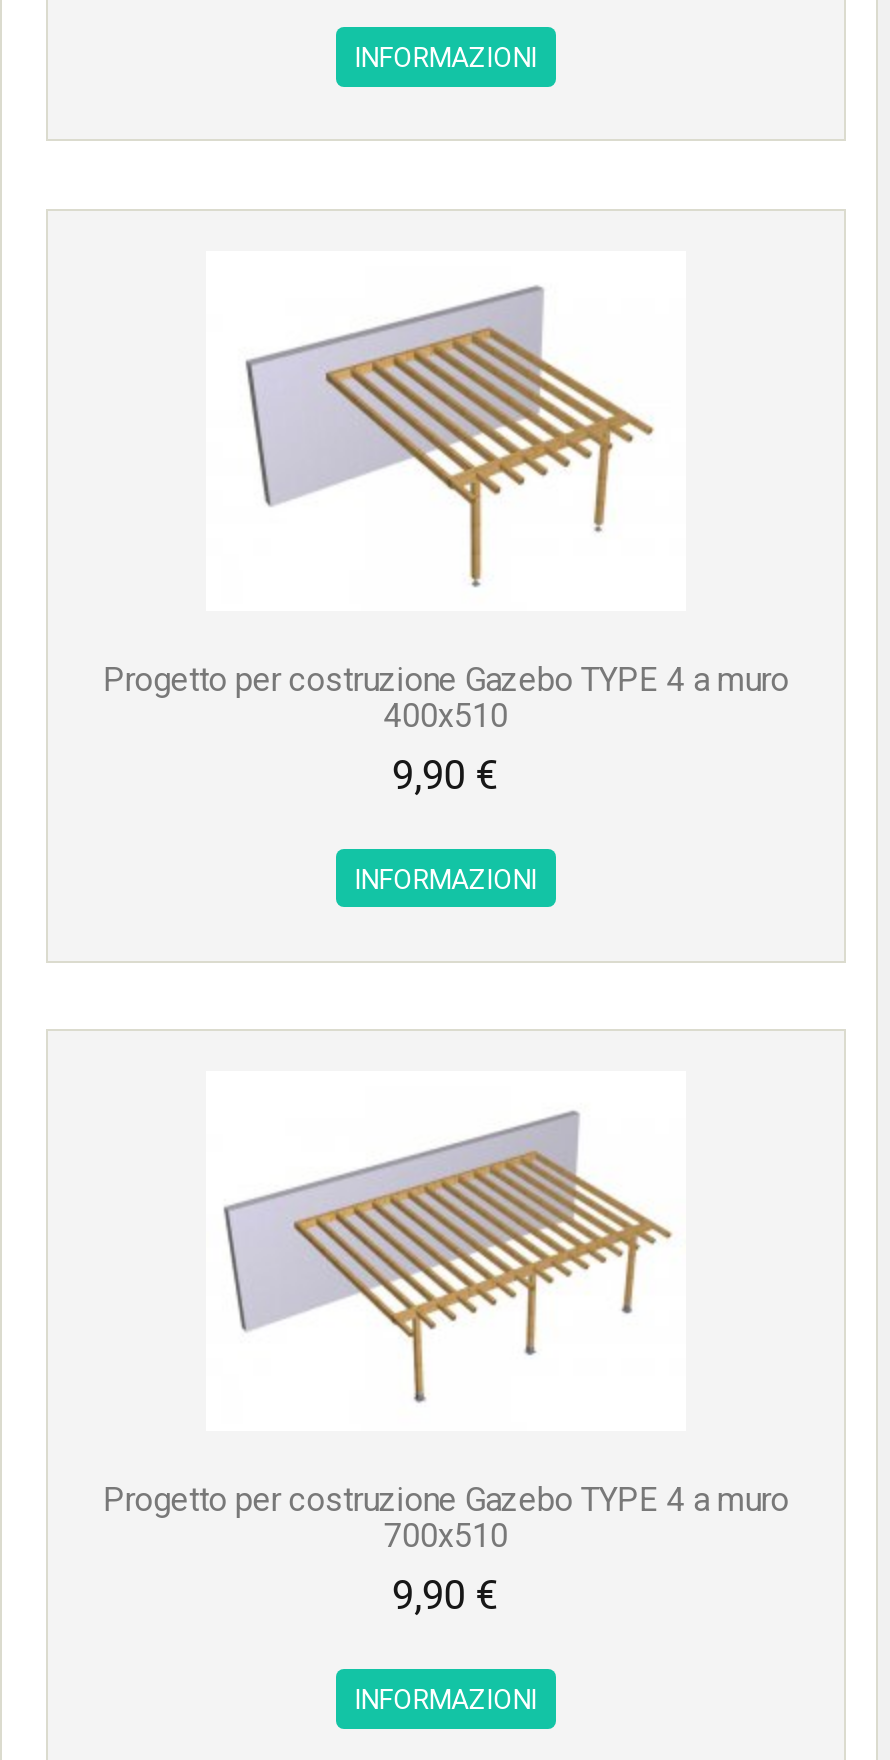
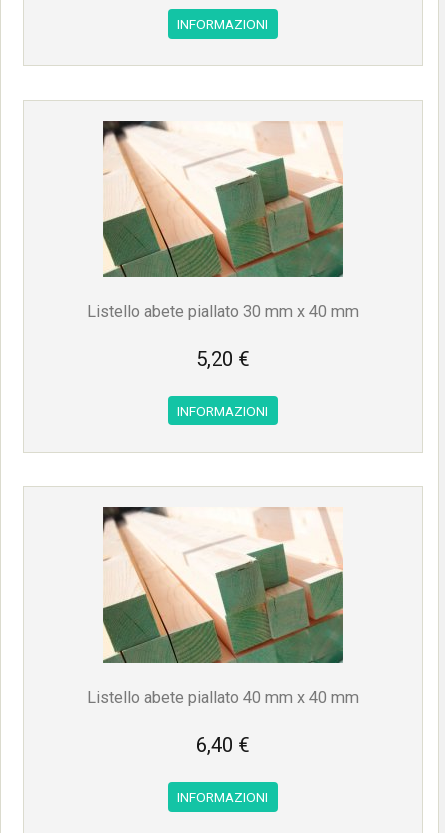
[103,287,789,798] [image] | Progetto per costruzione Gazebo TYPE 4 a muro | 400x510 | 9,90 € -> [87,120,359,371] [image] | Listello abete piallato 30 mm x 40 mm | 5,20 €
[103,1111,789,1619] [image] | Progetto per costruzione Gazebo TYPE 4 a muro | 700x510 | 9,90 € -> [87,506,359,757] [image] | Listello abete piallato 40 mm x 40 mm | 6,40 €

